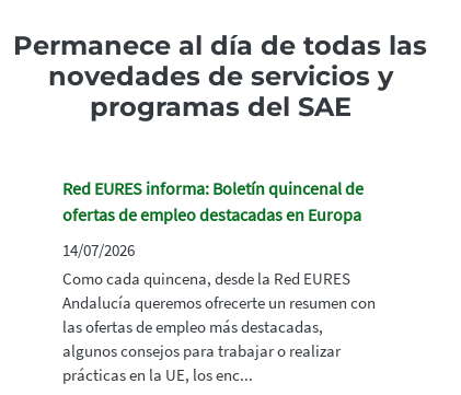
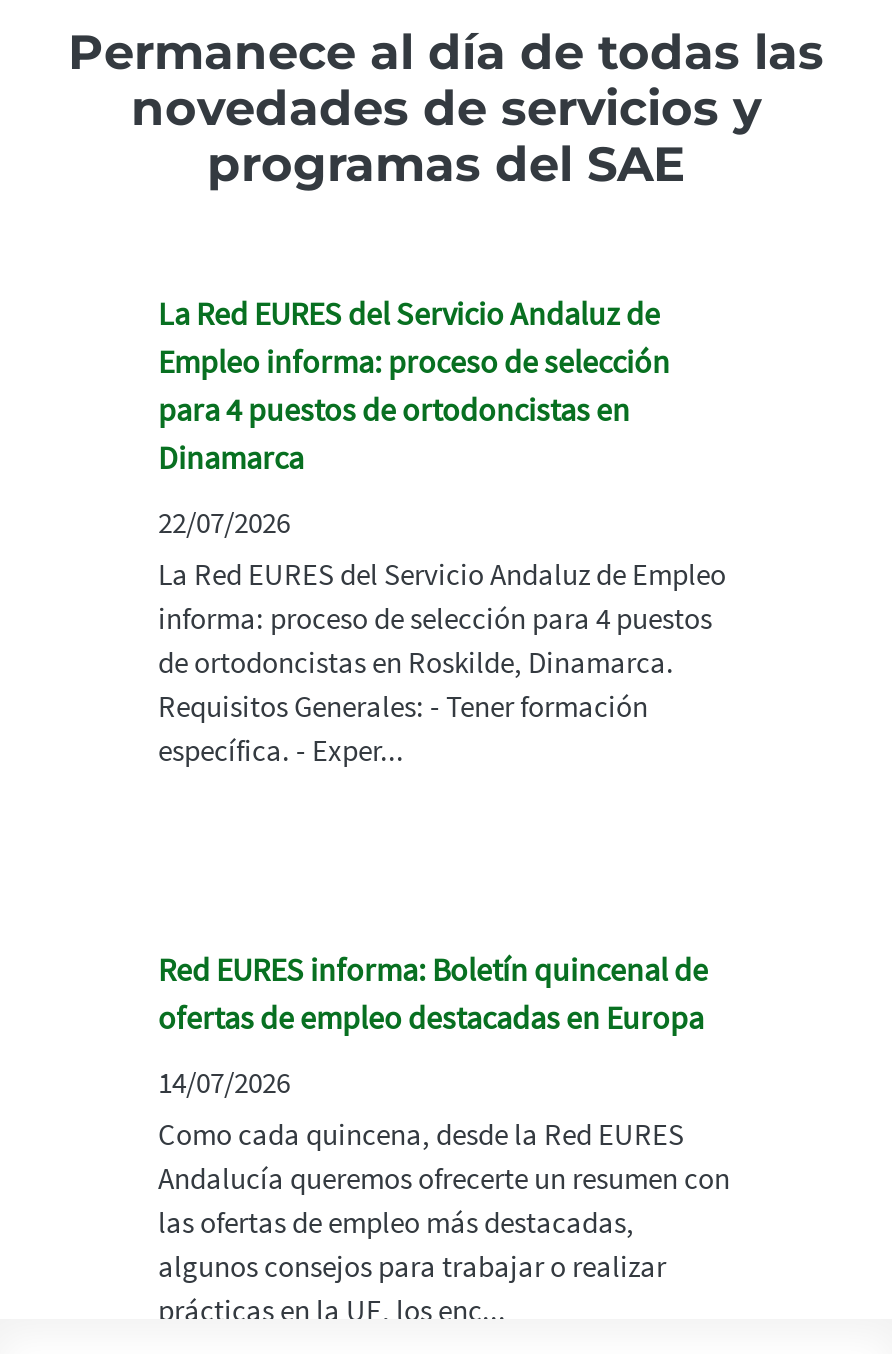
none -> [158,293,726,769] La Red EURES del Servicio Andaluz de | Empleo informa: proceso de selección | para 4 puestos de ortodoncistas en | Dinamarca | 22/07/2026 | La Red EURES del Servicio Andaluz de Empleo | informa: proceso de selección para 4 puestos | de ortodoncistas en Roskilde, Dinamarca. | Requisitos Generales: - Tener formación | específica. - Exper...

